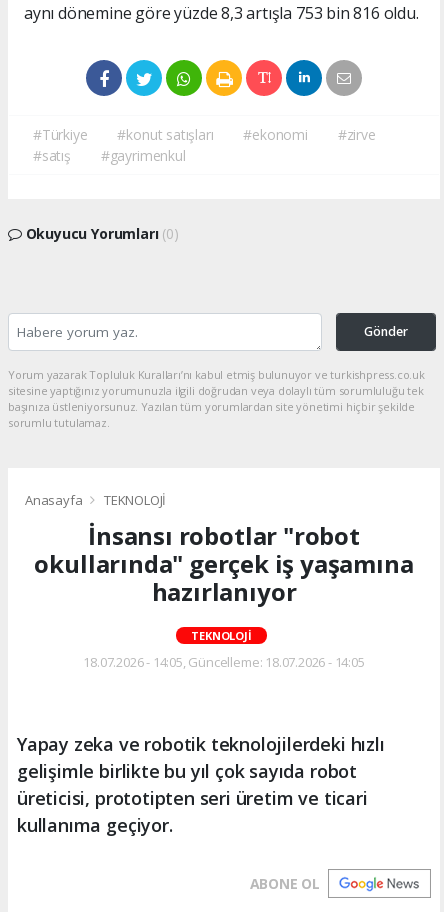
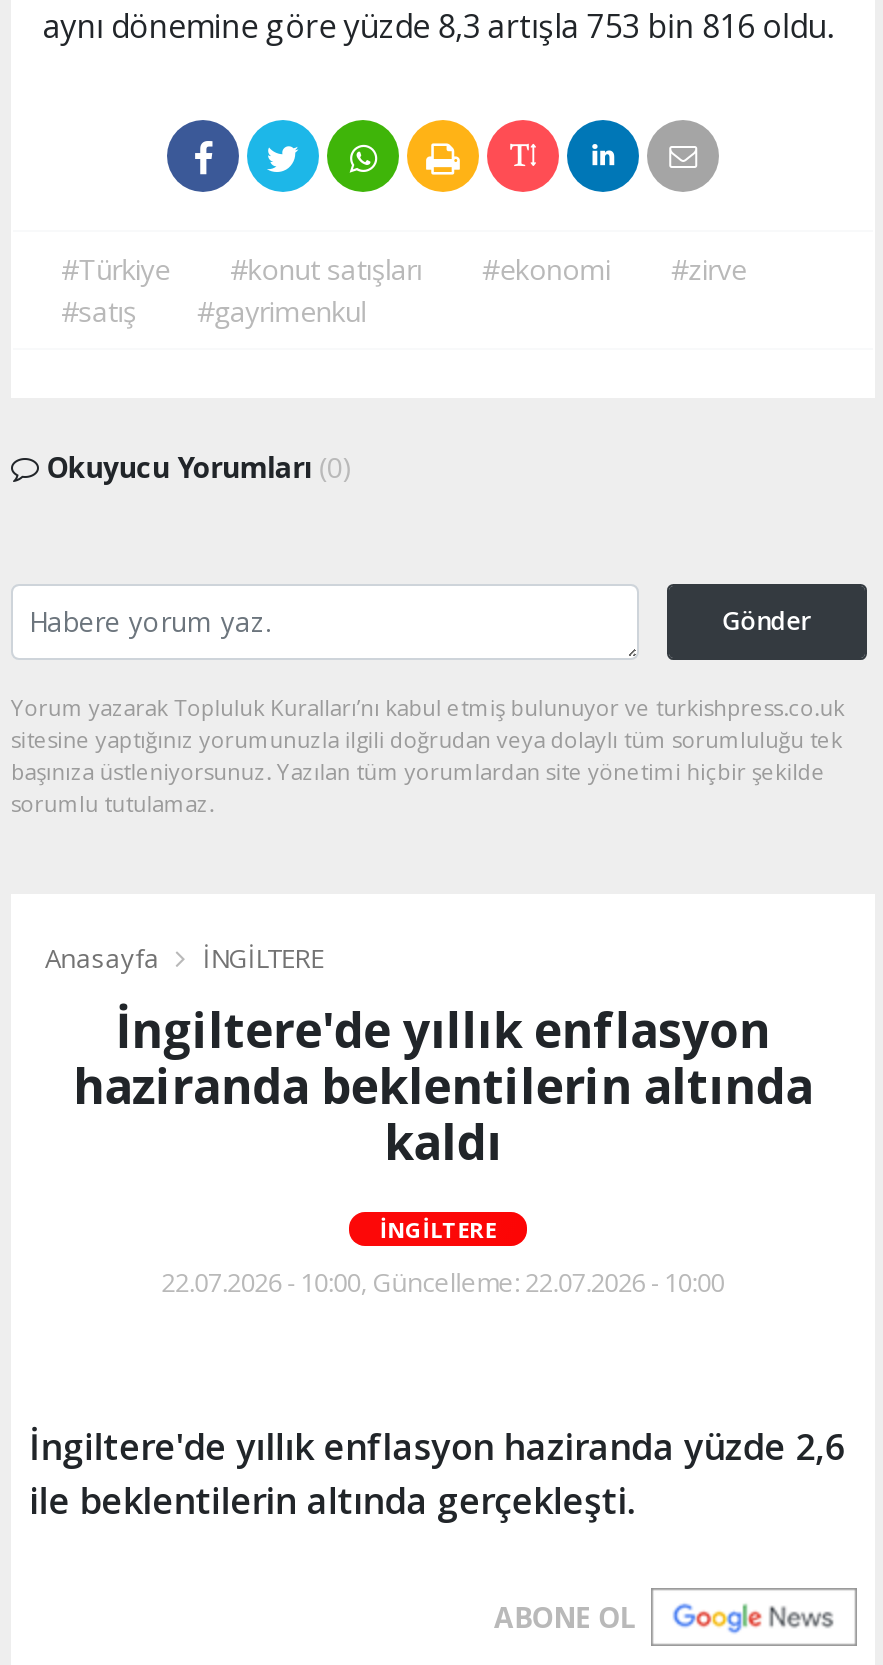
[34,491,413,608] TEKNOLOJİ | İnsansı robotlar "robot | okullarında" gerçek iş yaşamına | hazırlanıyor -> [73,940,813,1174] İNGİLTERE | İngiltere'de yıllık enflasyon | haziranda beklentilerin altında | kaldı
[191,628,252,643] TEKNOLOJİ -> [380,1214,496,1244] İNGİLTERE
[83,653,365,671] 18.07.2026 - 14:05, Güncelleme: 18.07.2026 - 14:05 -> [162,1264,724,1300] 22.07.2026 - 10:00, Güncelleme: 22.07.2026 - 10:00
[17,732,385,837] Yapay zeka ve robotik teknolojilerdeki hızlı | gelişimle birlikte bu yıl çok sayıda robot | üreticisi, prototipten seri üretim ve ticari | kullanıma geçiyor. -> [29,1422,844,1524] İngiltere'de yıllık enflasyon haziranda yüzde 2,6 | ile beklentilerin altında gerçekleşti.

